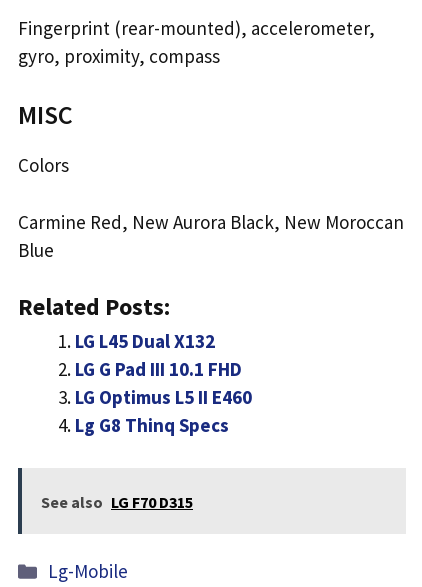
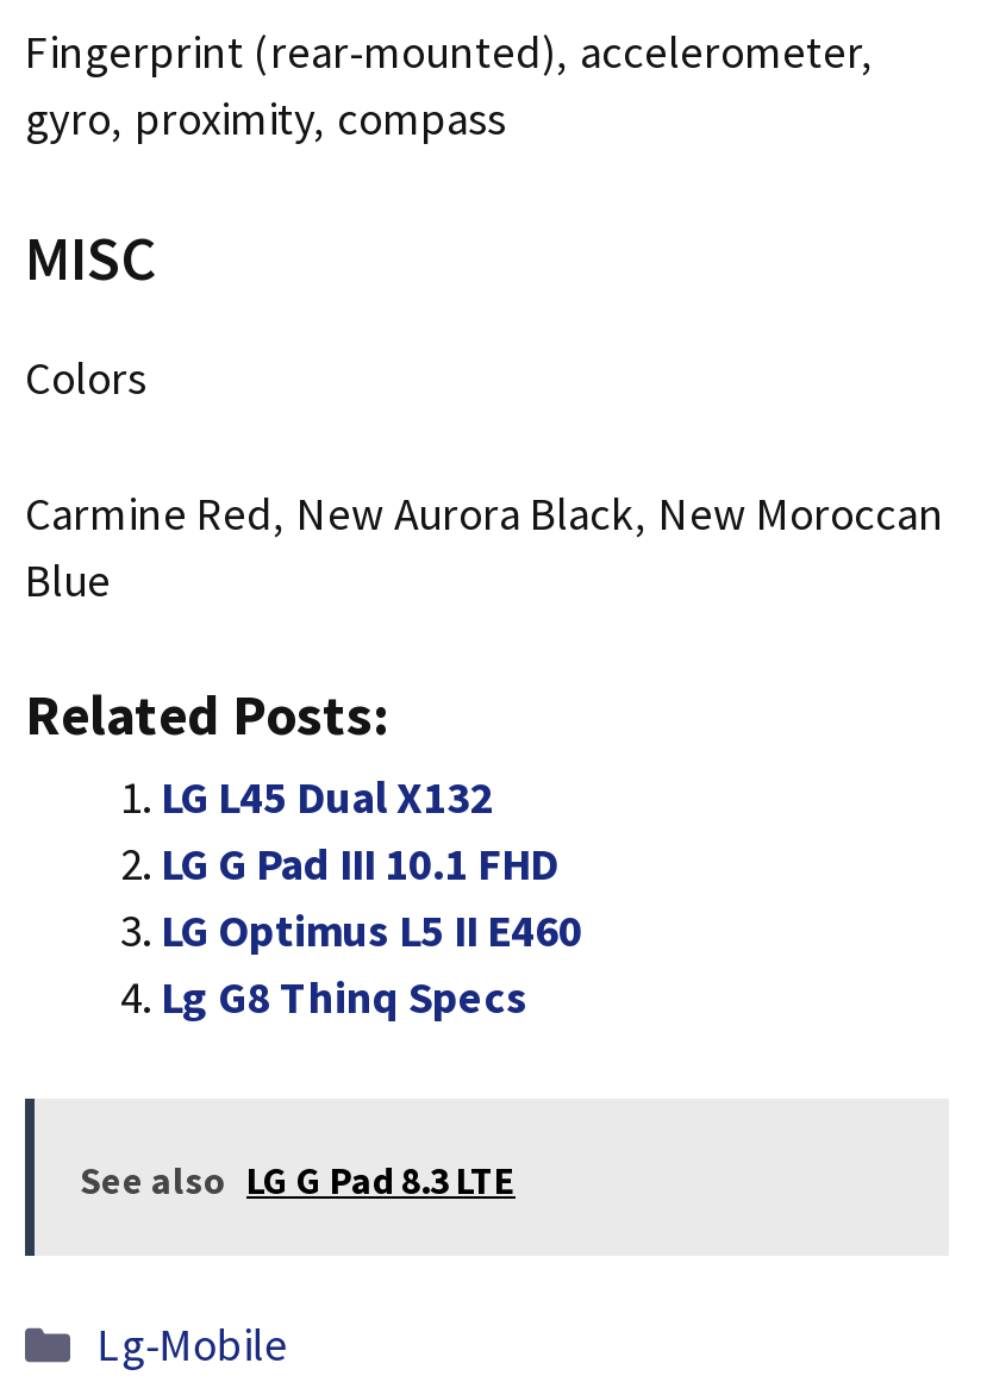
[41,491,193,511] See also LG F70 D315 -> [80,1155,516,1202] See also LG G Pad 8.3 LTE

